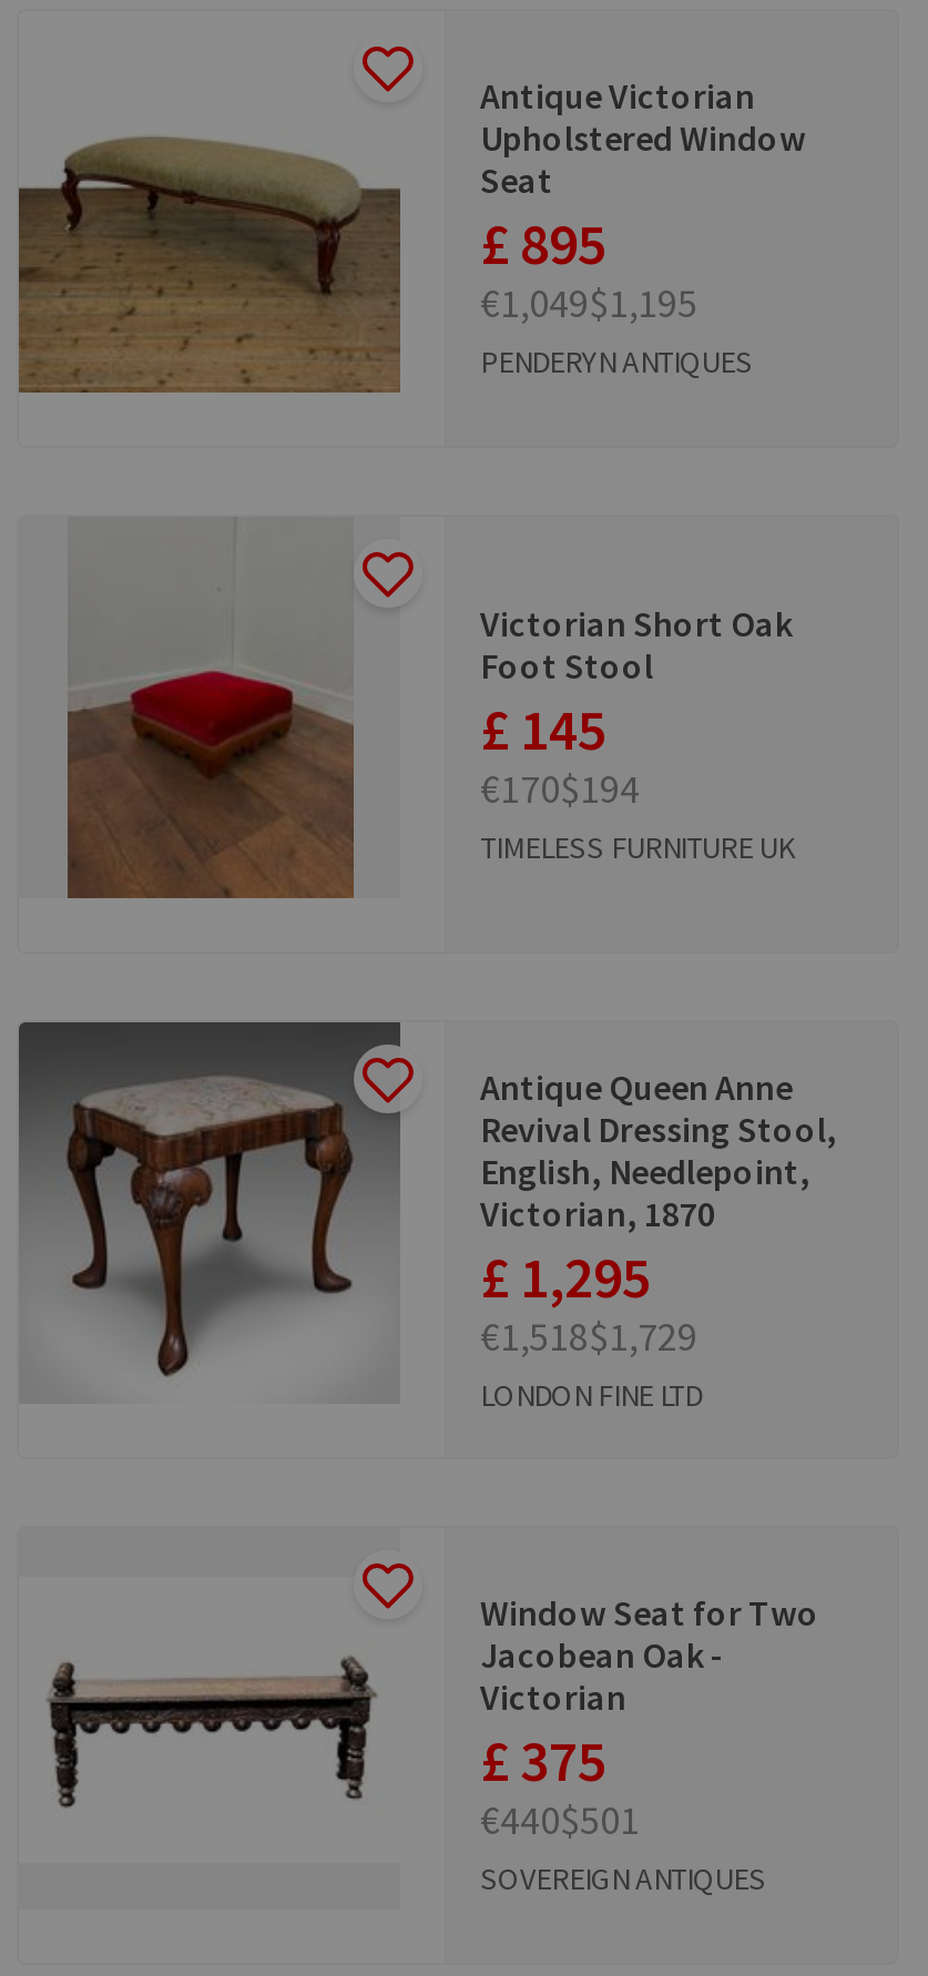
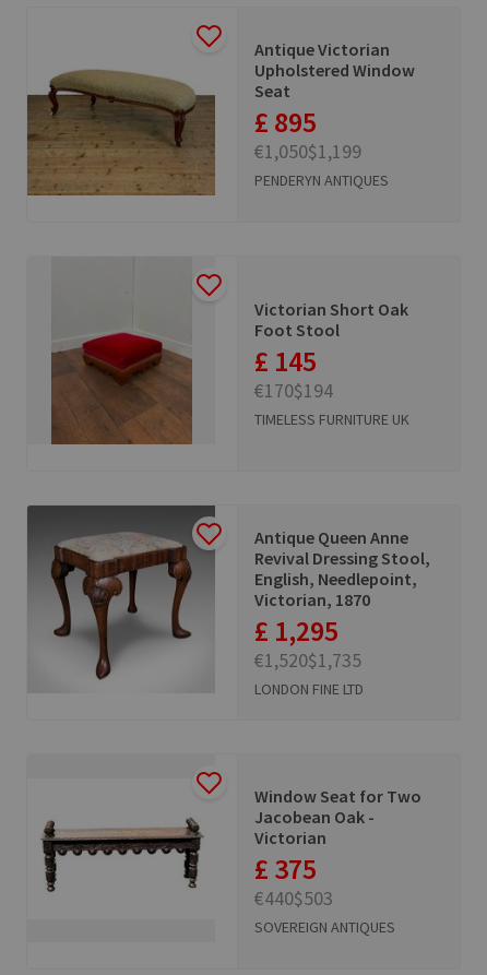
[480,277,697,328] €1,049$1,195 -> [254,139,361,164] €1,050$1,199
[480,1310,697,1361] €1,518$1,729 -> [254,647,361,672] €1,520$1,735
[480,1794,640,1845] €440$501 -> [254,885,333,911] €440$503

